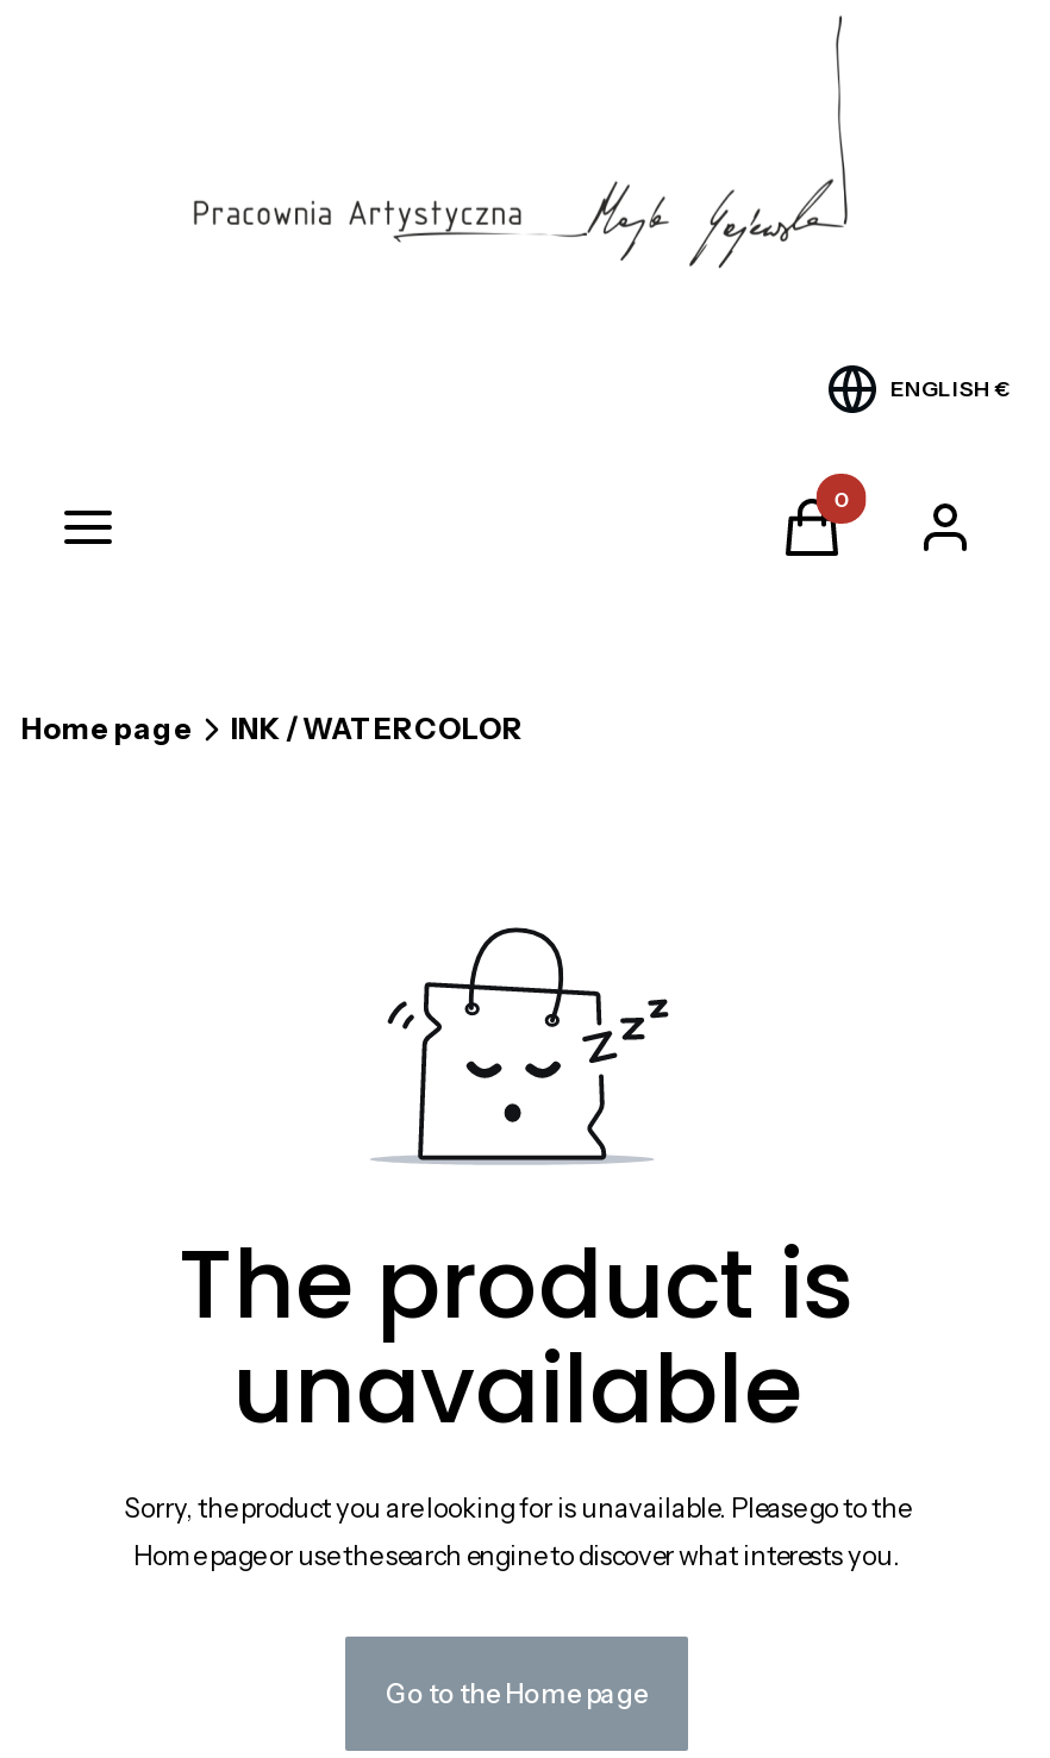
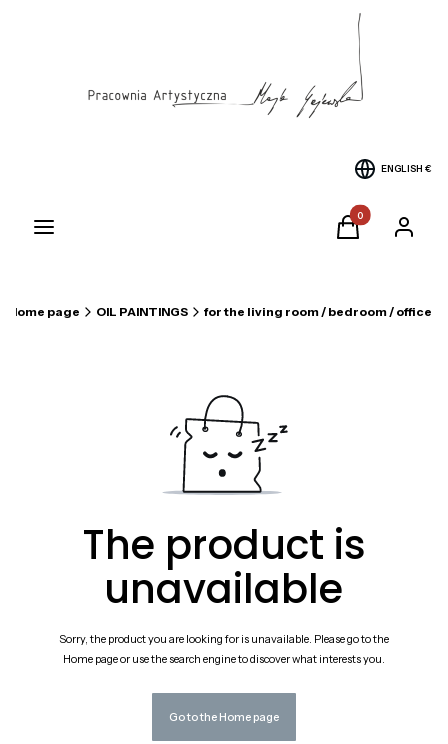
[231,709,524,745] INK / WATERCOLOR -> [96,304,432,319] OIL PAINTINGS | for the living room / bedroom / office

